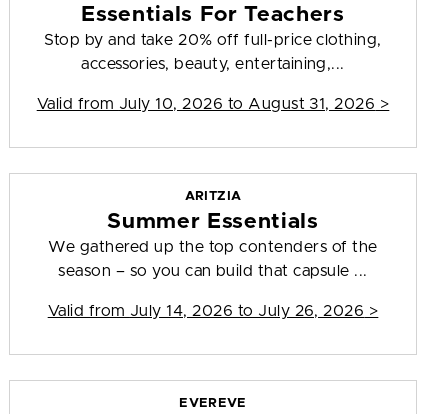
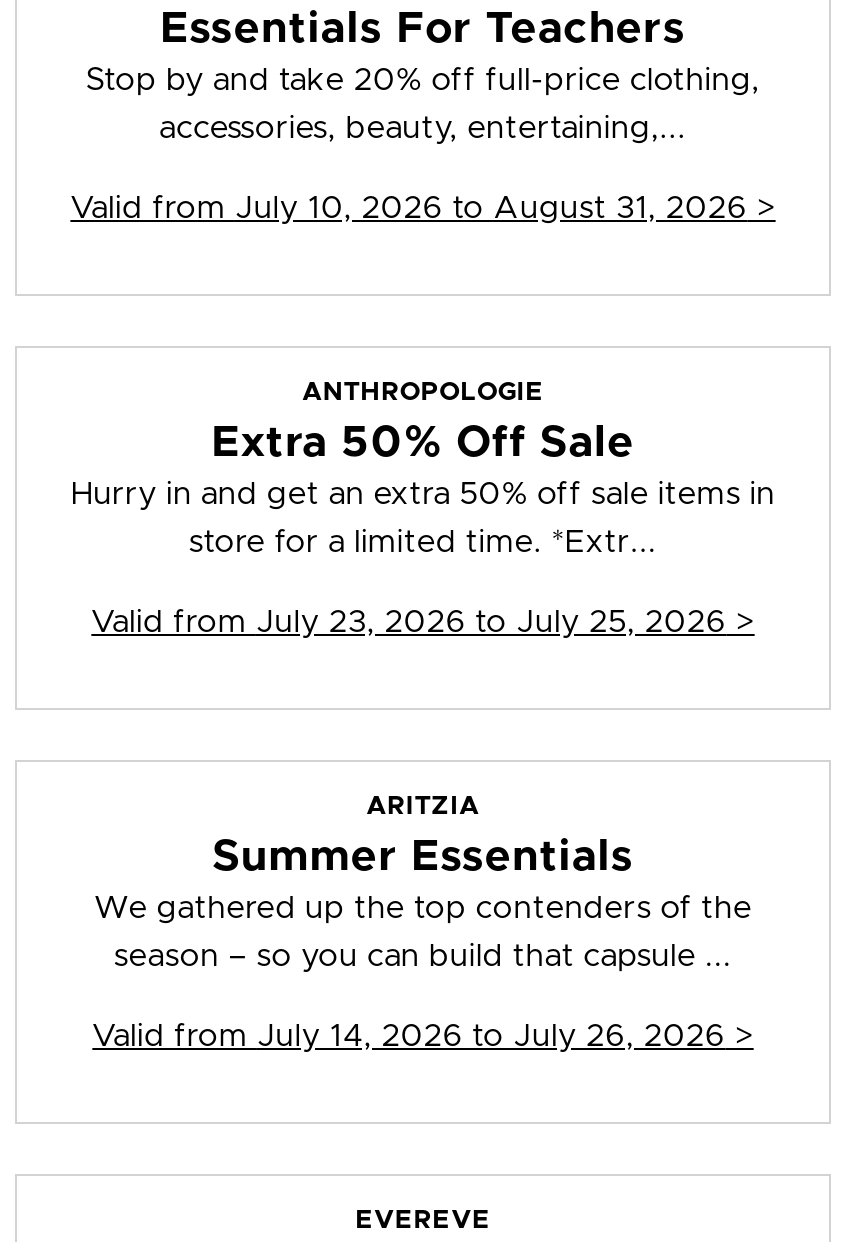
none -> [70,380,776,638] ANTHROPOLOGIE | Extra 50% Off Sale | Hurry in and get an extra 50% off sale items in | store for a limited time. *Extr... | Valid from July 23, 2026 to July 25, 2026 >

